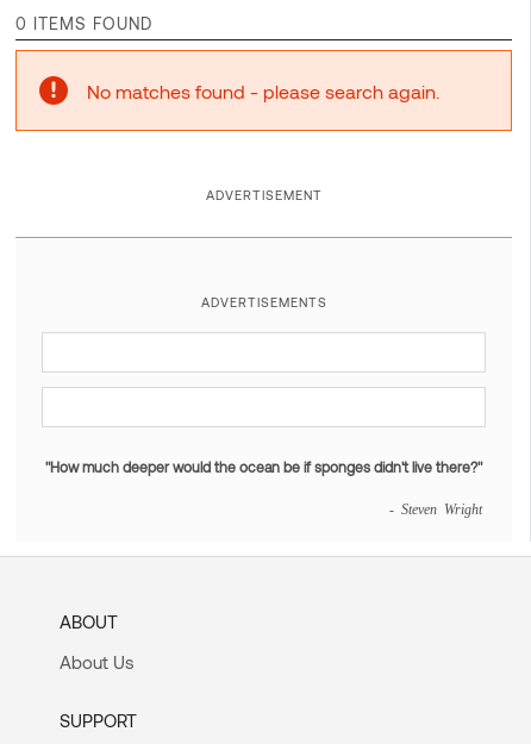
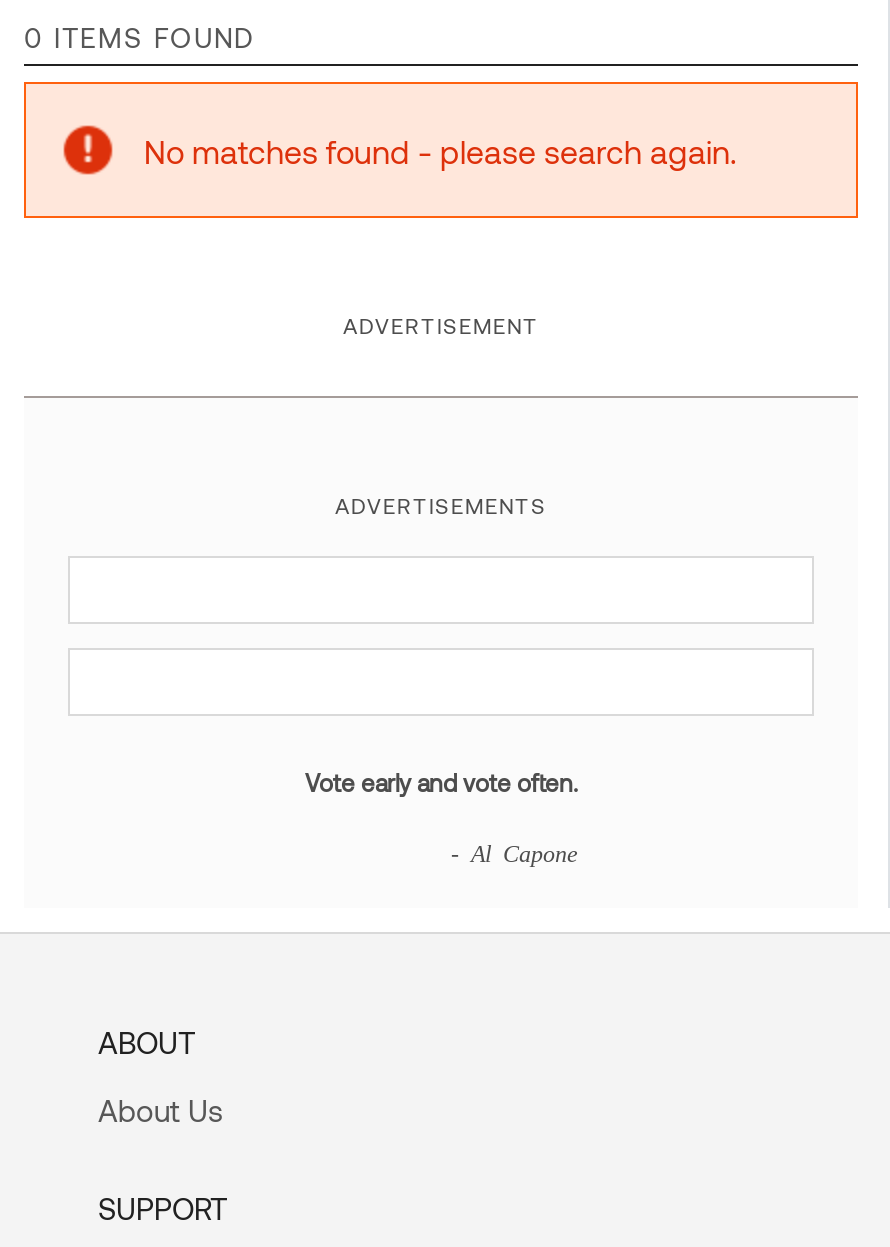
[45,459,482,475] "How much deeper would the ocean be if sponges didn't live there?" -> [305,769,577,797] Vote early and vote often.
[389,502,482,516] - Steven Wright -> [451,841,577,865] - Al Capone

